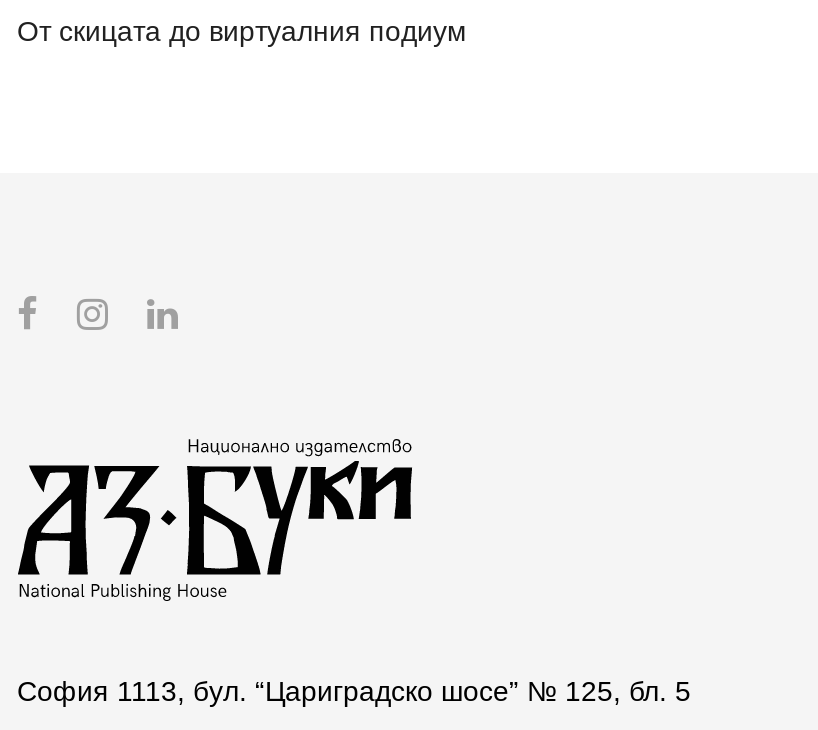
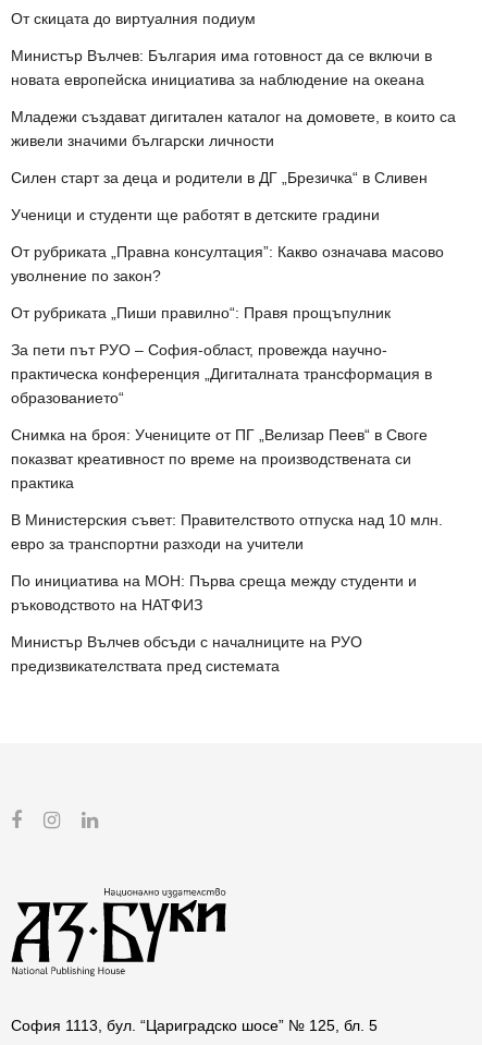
none -> [11,47,456,675] Министър Вълчев: България има готовност да се включи в | новата европейска инициатива за наблюдение на океана | Младежи създават дигитален каталог на домовете, в които са | живели значими български личности | Силен старт за деца и родители в ДГ „Брезичка“ в Сливен | Ученици и студенти ще работят в детските градини | От рубриката „Правна консултация”: Какво означава масово | уволнение по закон? | От рубриката „Пиши правилно“: Правя прощъпулник | За пети път РУО – София-област, провежда научно- | практическа конференция „Дигиталната трансформация в | образованието“ | Снимка на броя: Учениците от ПГ „Велизар Пеев“ в Своге | показват креативност по време на производствената си | практика | В Министерския съвет: Правителството отпуска над 10 млн. | евро за транспортни разходи на учители | По инициатива на МОН: Първа среща между студенти и | ръководството на НАТФИЗ | Министър Вълчев обсъди с началниците на РУО | предизвикателствата пред системата

